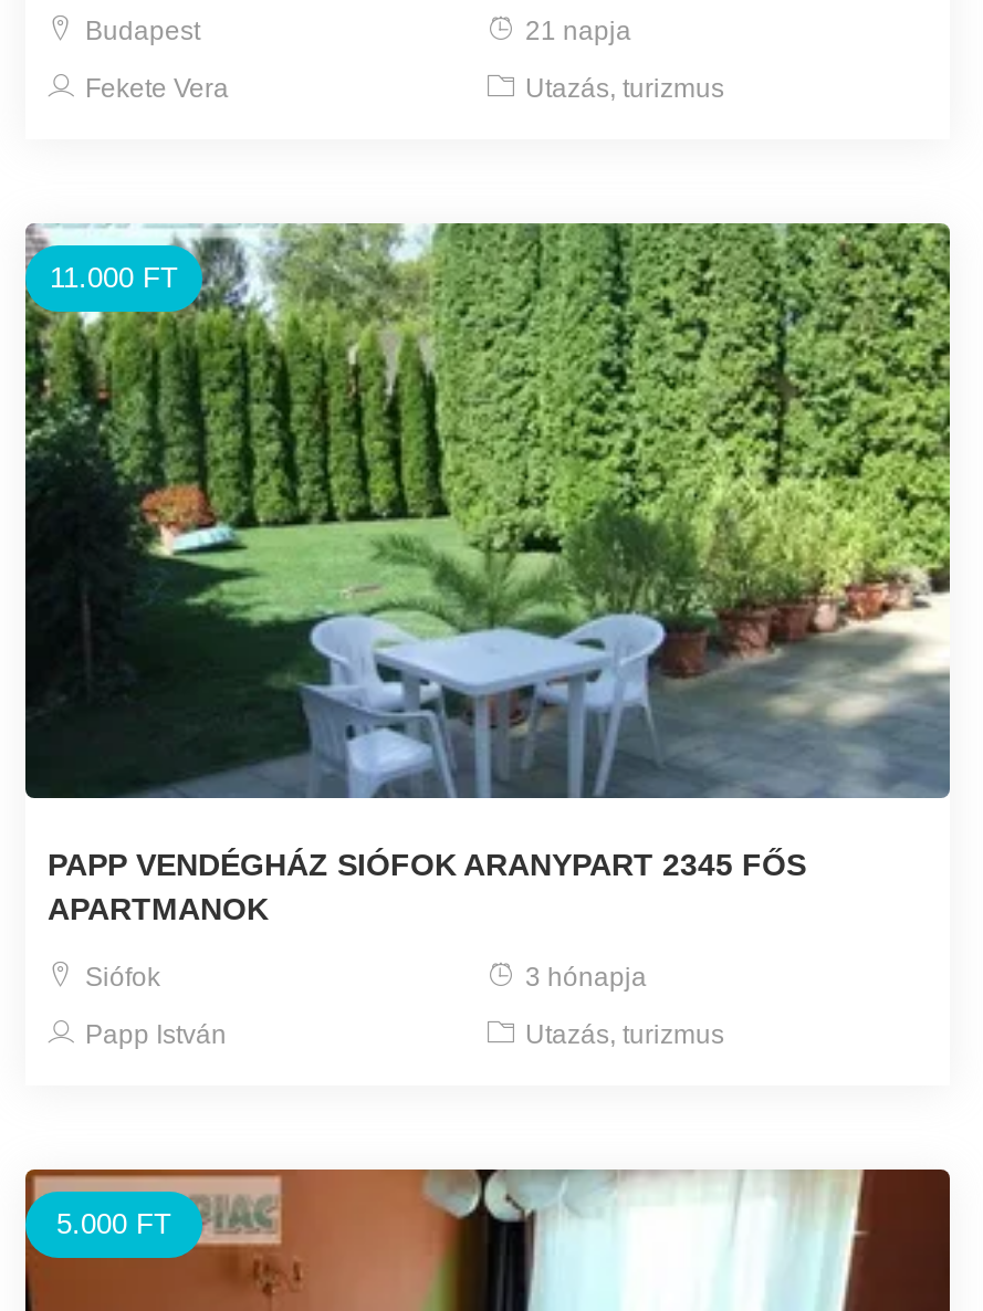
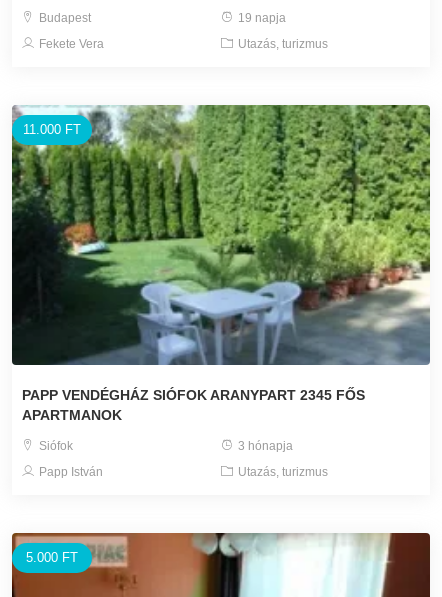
[519,15,631,46] 21 napja -> [235,11,286,25] 19 napja

